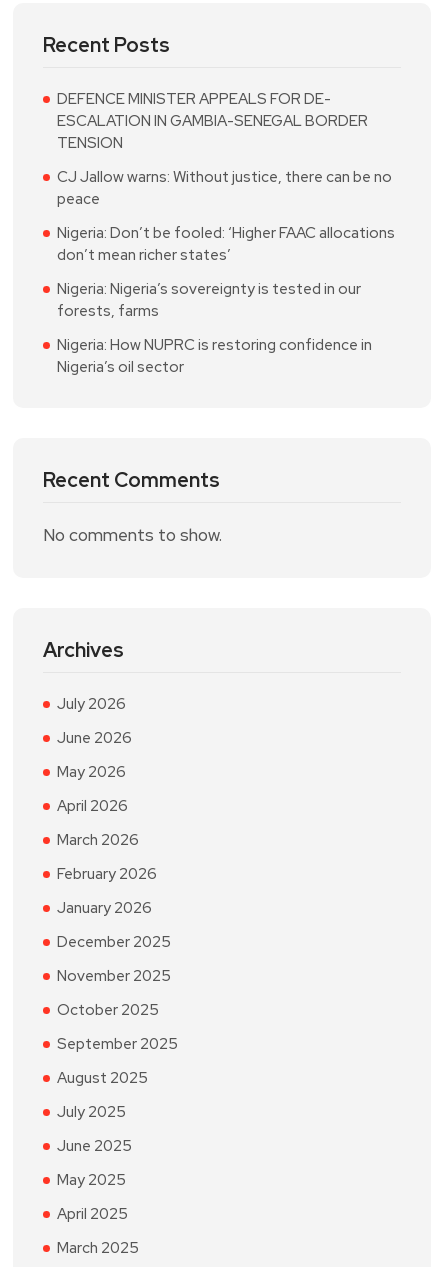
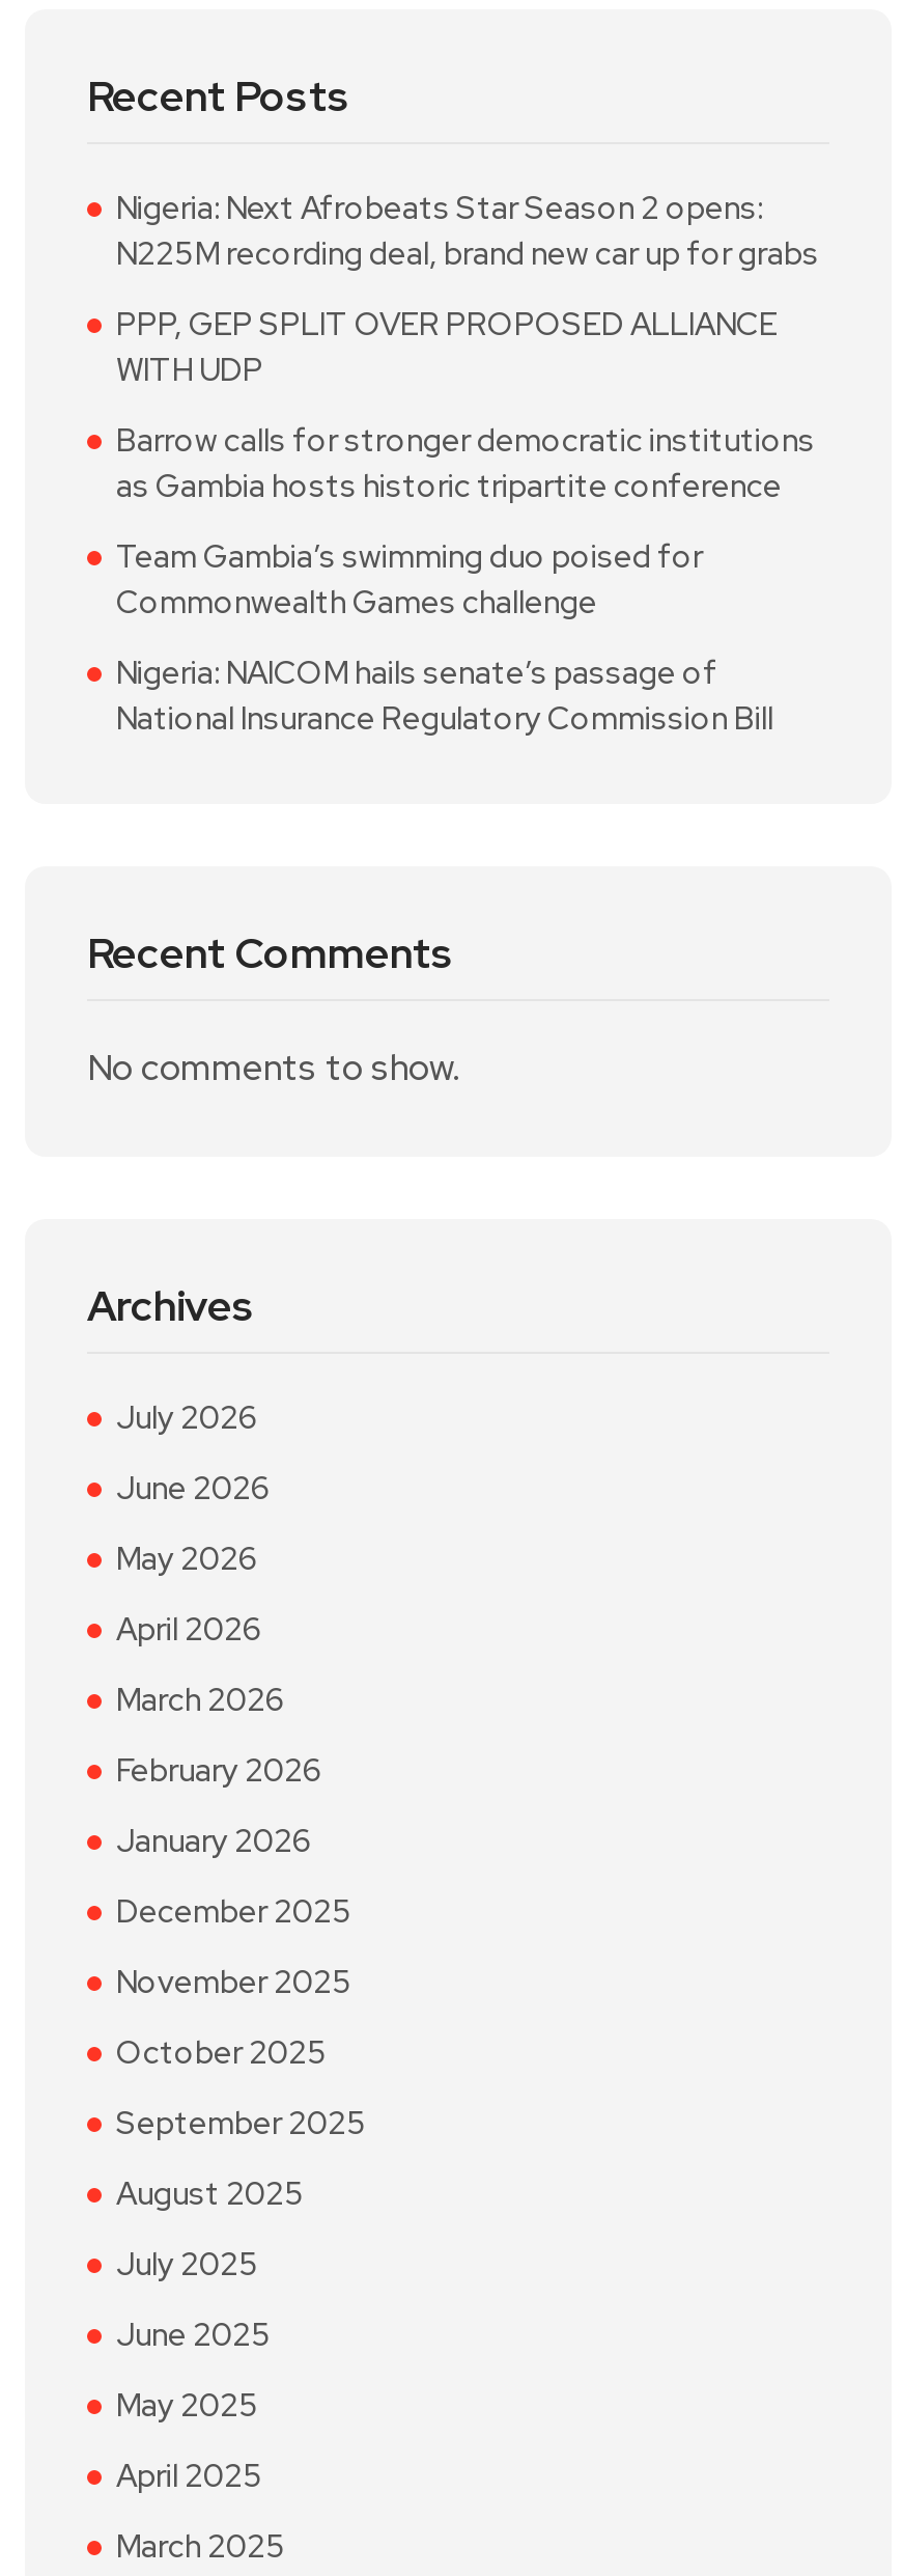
[57,89,368,153] DEFENCE MINISTER APPEALS FOR DE- | ESCALATION IN GAMBIA-SENEGAL BORDER | TENSION -> [116,187,819,274] Nigeria: Next Afrobeats Star Season 2 opens: | N225M recording deal, brand new car up for grabs
[57,167,392,209] CJ Jallow warns: Without justice, there can be no | peace -> [116,303,778,390] PPP, GEP SPLIT OVER PROPOSED ALLIANCE | WITH UDP
[57,223,395,265] Nigeria: Don’t be fooled: ‘Higher FAAC allocations | don’t mean richer states’ -> [116,420,815,507] Barrow calls for stronger democratic institutions | as Gambia hosts historic tripartite conference
[57,279,361,321] Nigeria: Nigeria’s sovereignty is tested in our | forests, farms -> [116,536,703,623] Team Gambia’s swimming duo poised for | Commonwealth Games challenge
[57,335,372,377] Nigeria: How NUPRC is restoring confidence in | Nigeria’s oil sector -> [116,652,773,739] Nigeria: NAICOM hails senate’s passage of | National Insurance Regulatory Commission Bill

